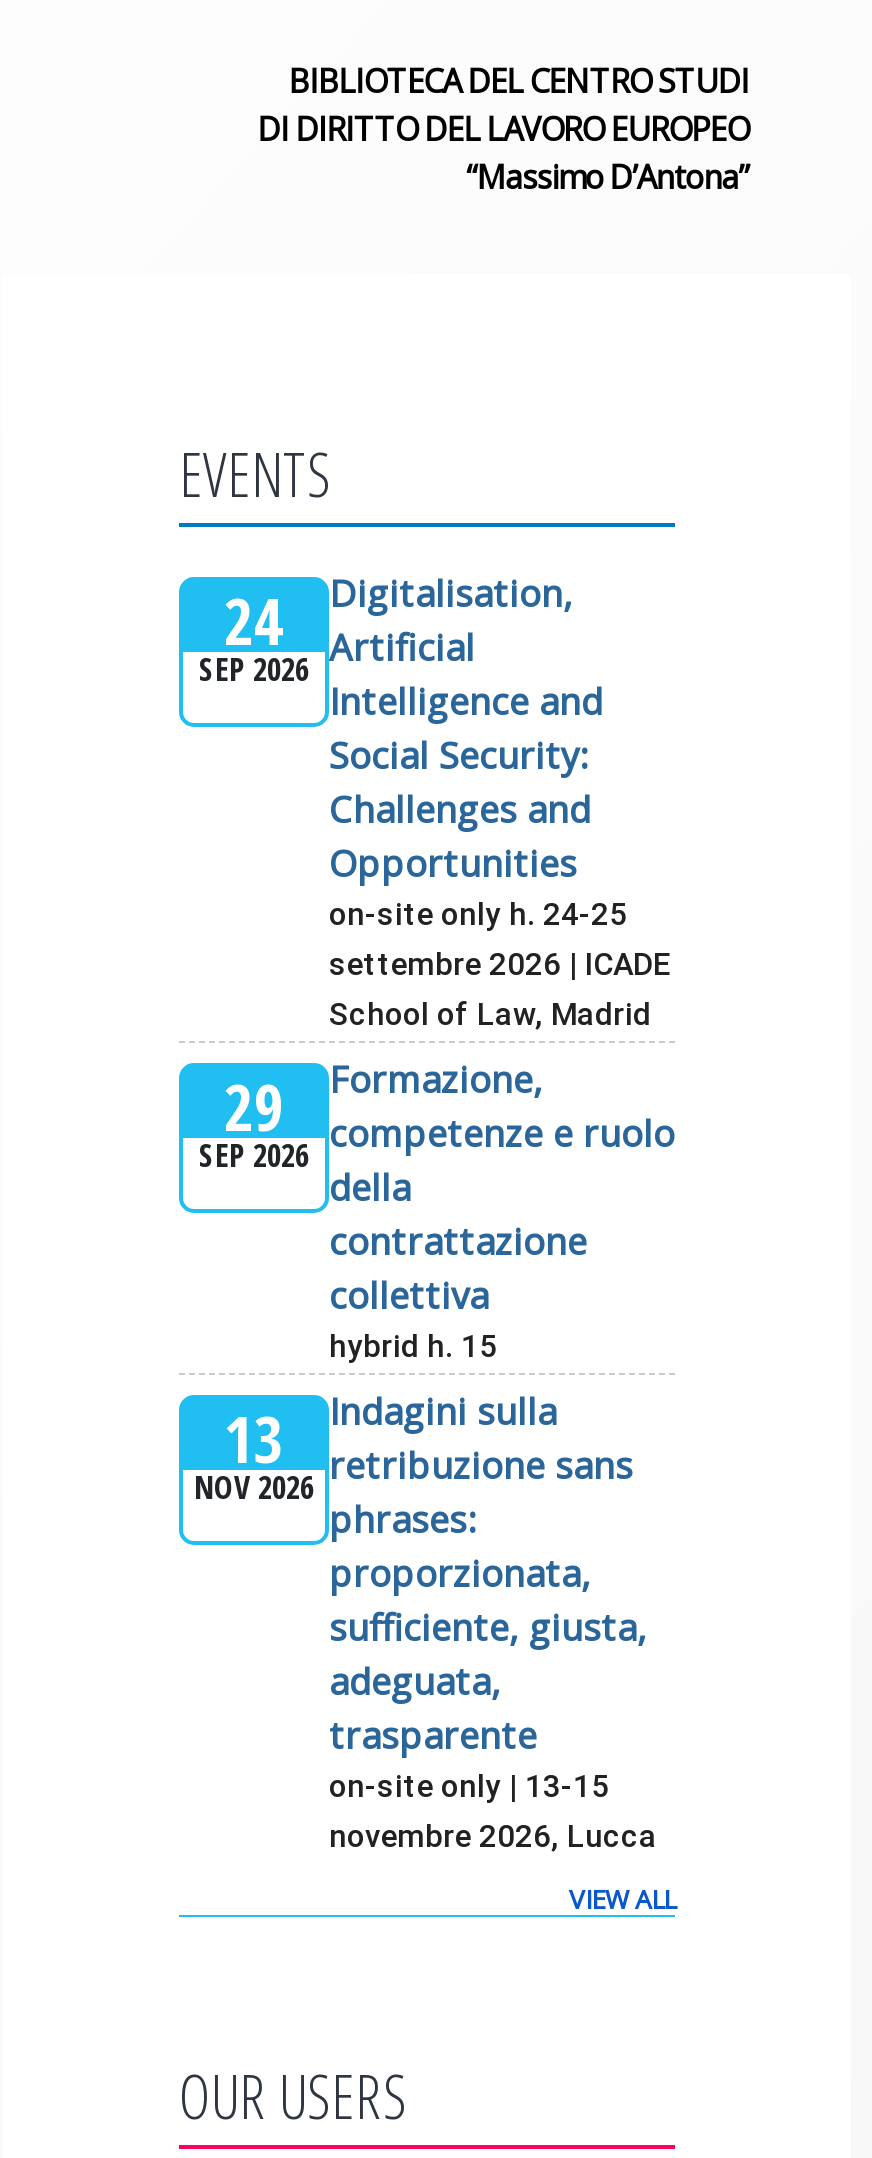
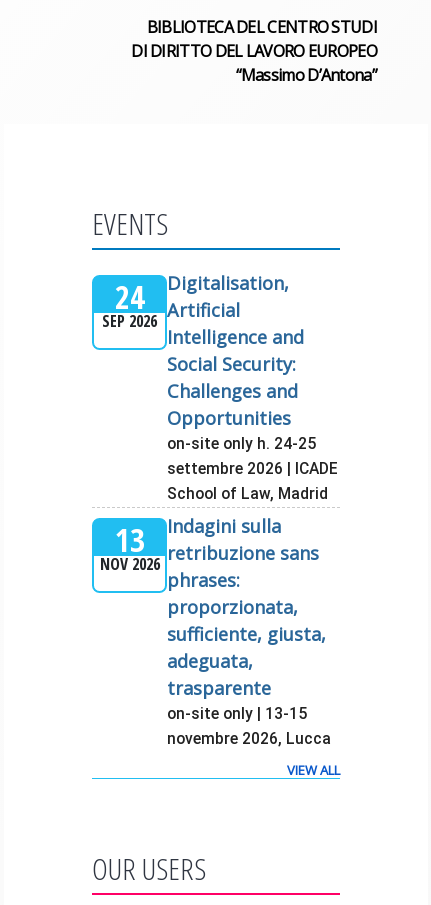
[199,1063,309,1177] 29 | SEP 2026 -> none
[329,1055,675,1365] Formazione, | competenze e ruolo | della | contrattazione | collettiva | hybrid h. 15 -> none

